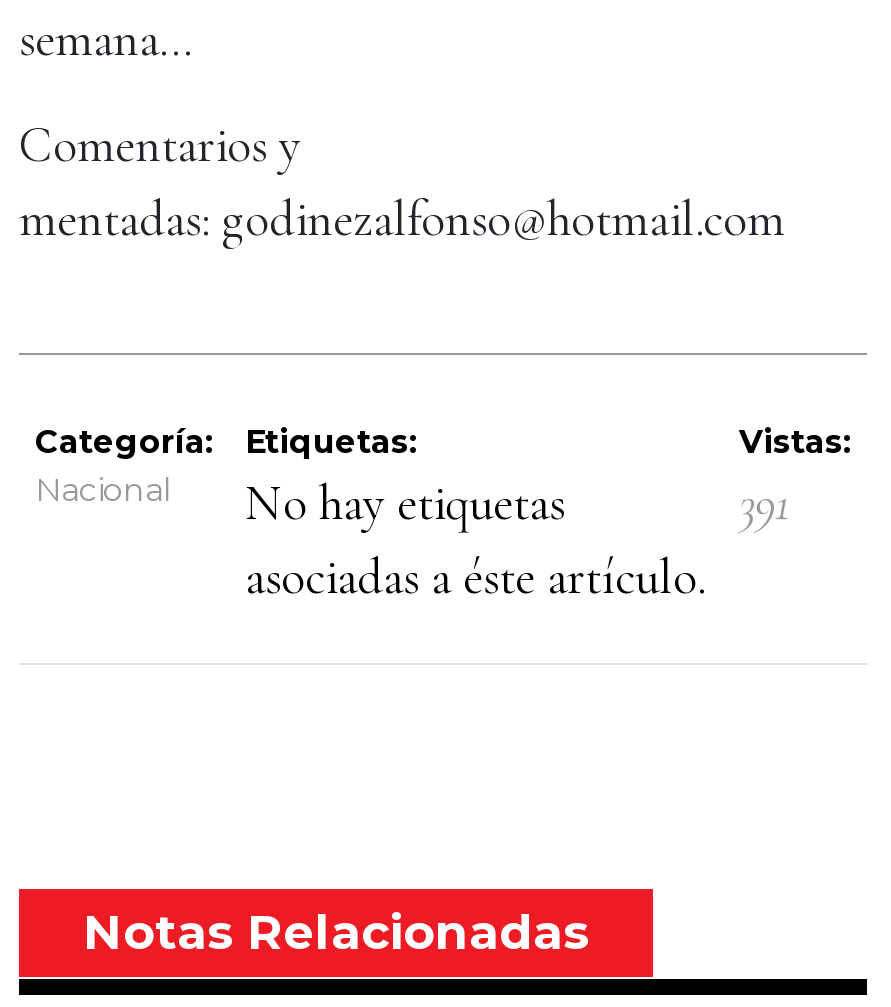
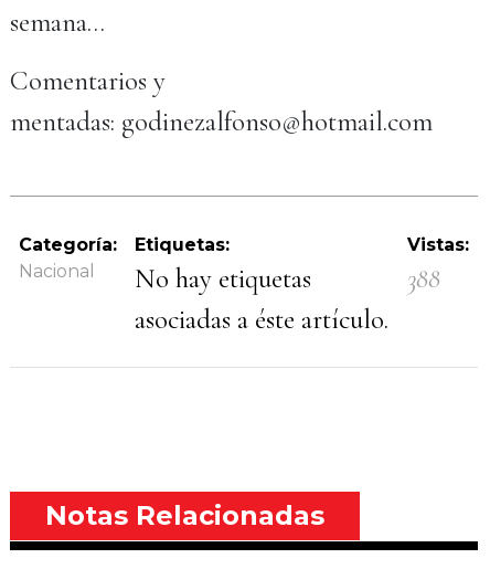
[739,473,789,533] 391 -> [407,262,440,295] 388

